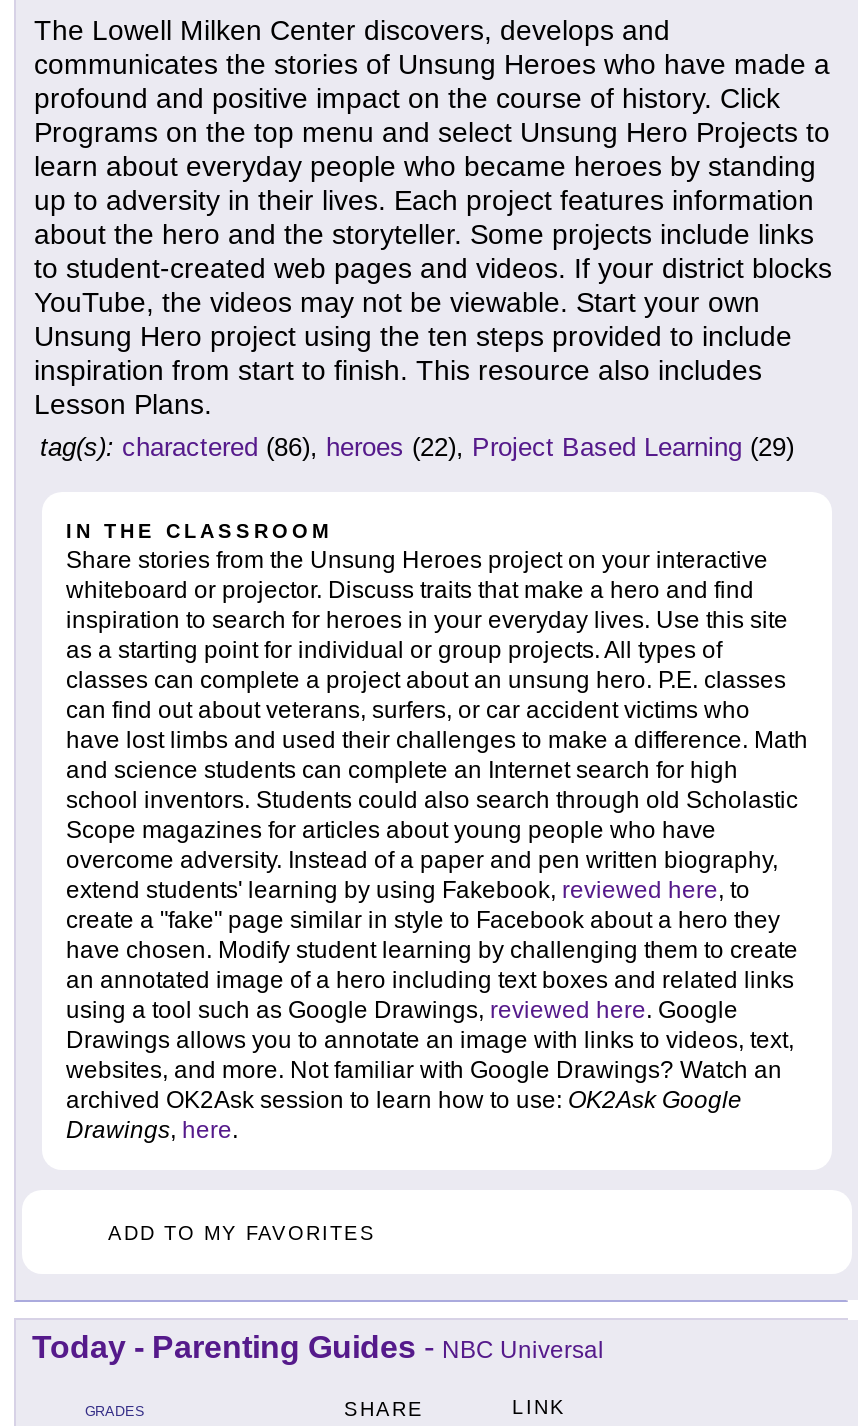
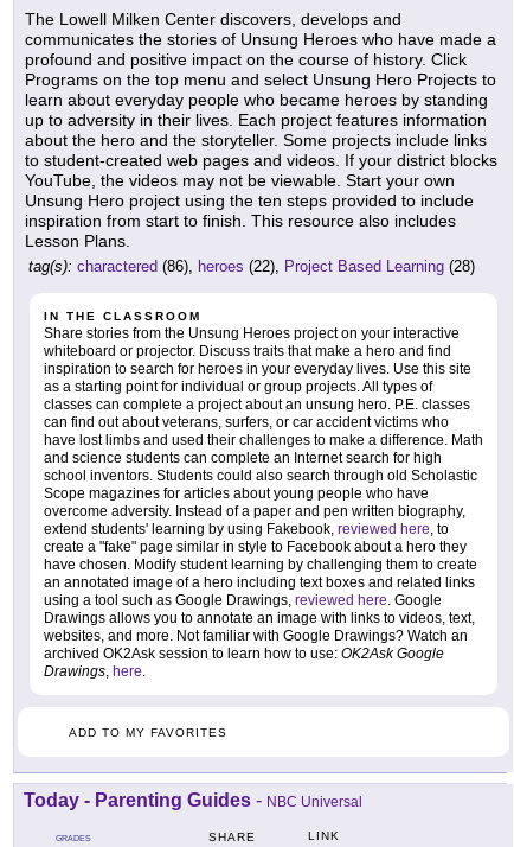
[40,433,794,463] tag(s): charactered (86), heroes (22), Project Based Learning (29) -> [28,258,475,276] tag(s): charactered (86), heroes (22), Project Based Learning (28)

